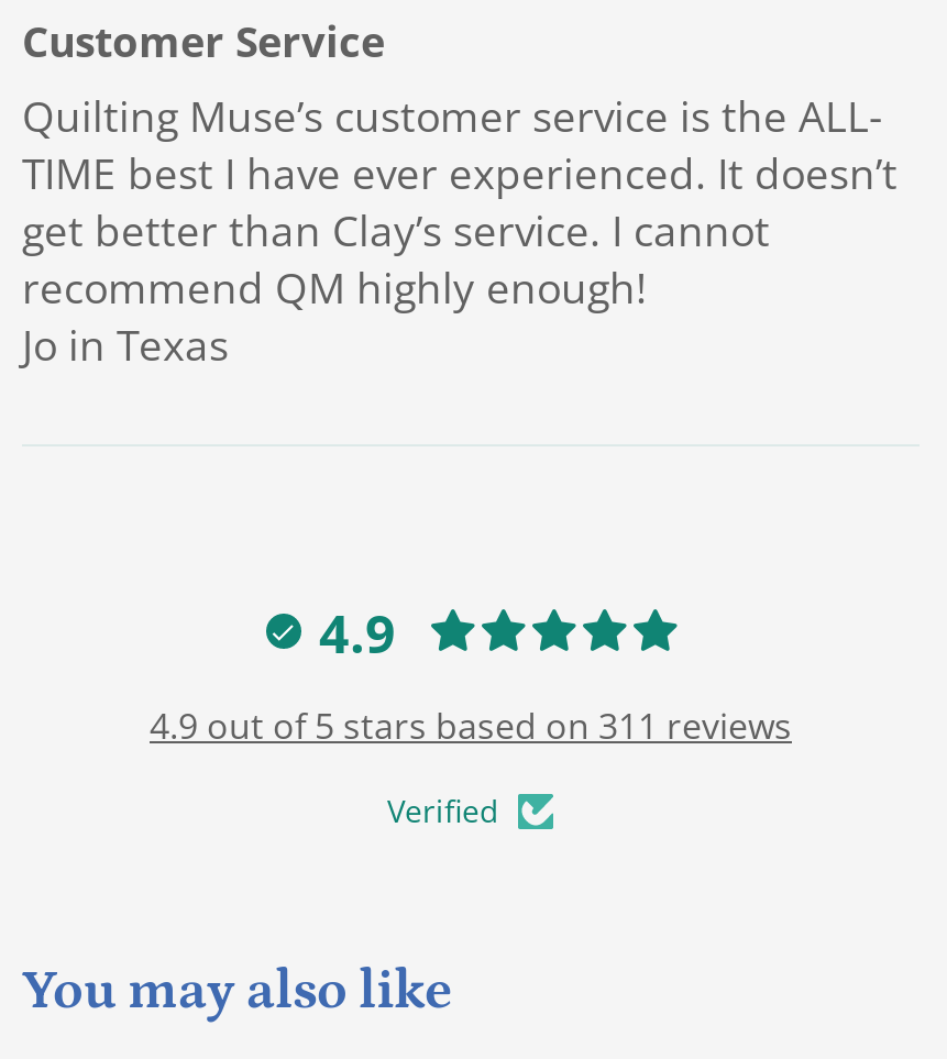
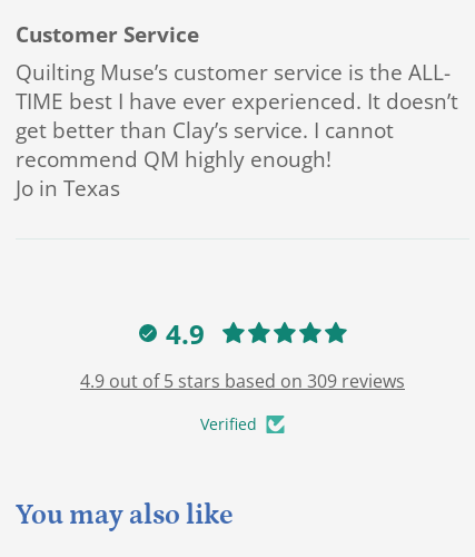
[150,702,792,751] 4.9 out of 5 stars based on 311 reviews -> [80,369,405,394] 4.9 out of 5 stars based on 309 reviews

